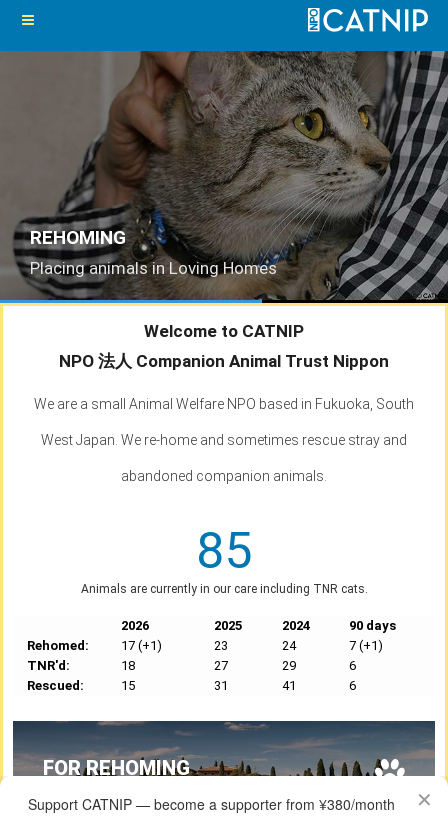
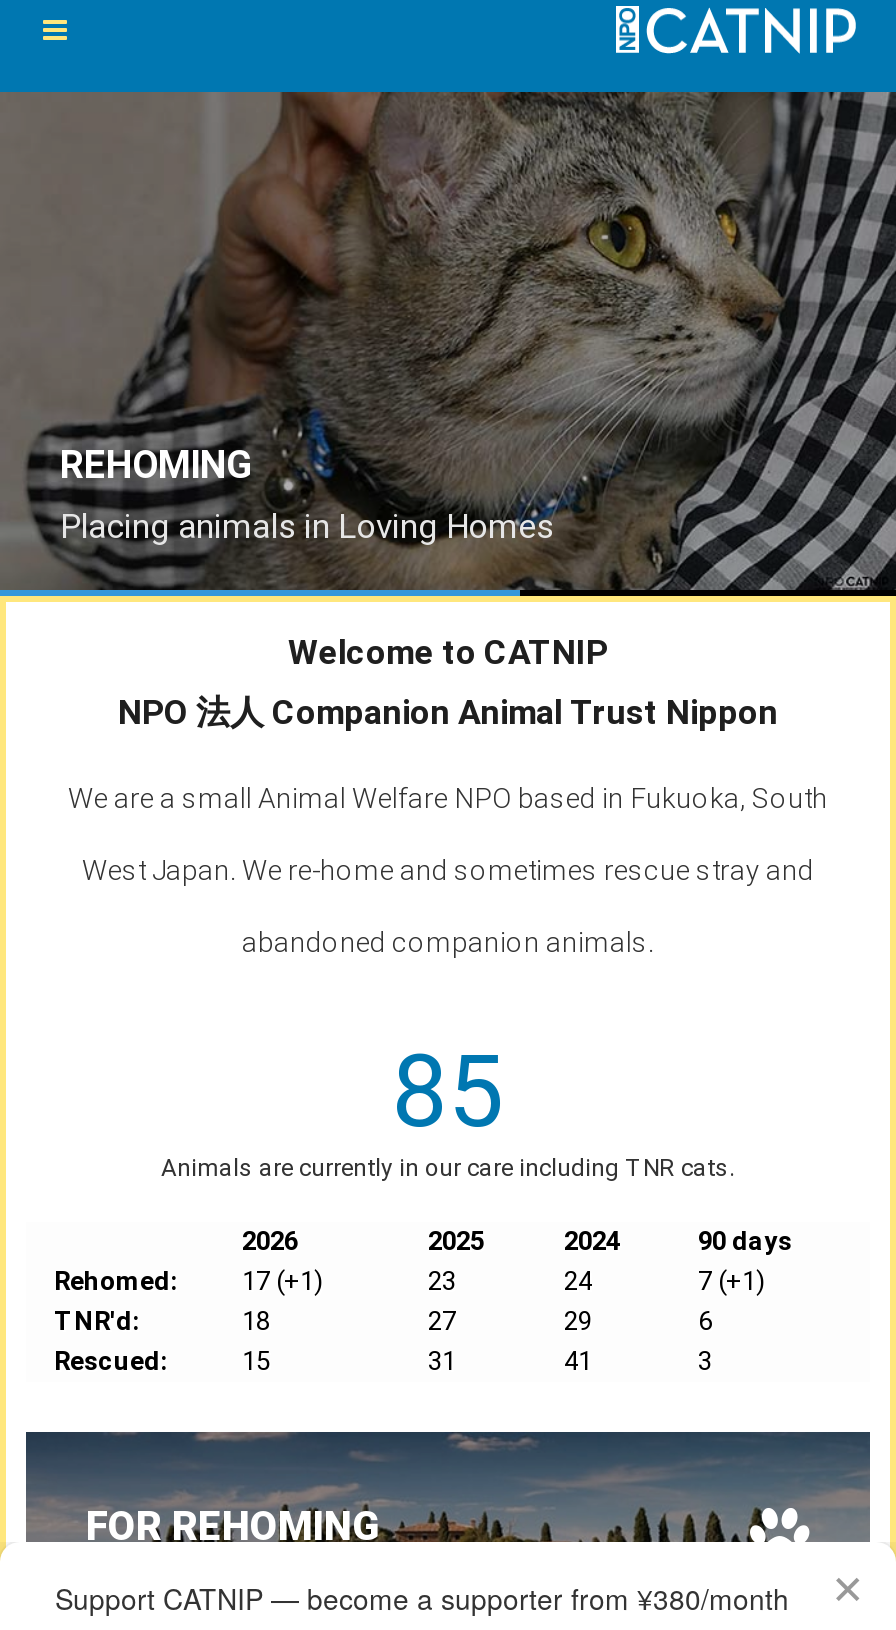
[349,678,356,693] 6 -> [698,1346,712,1376] 3

